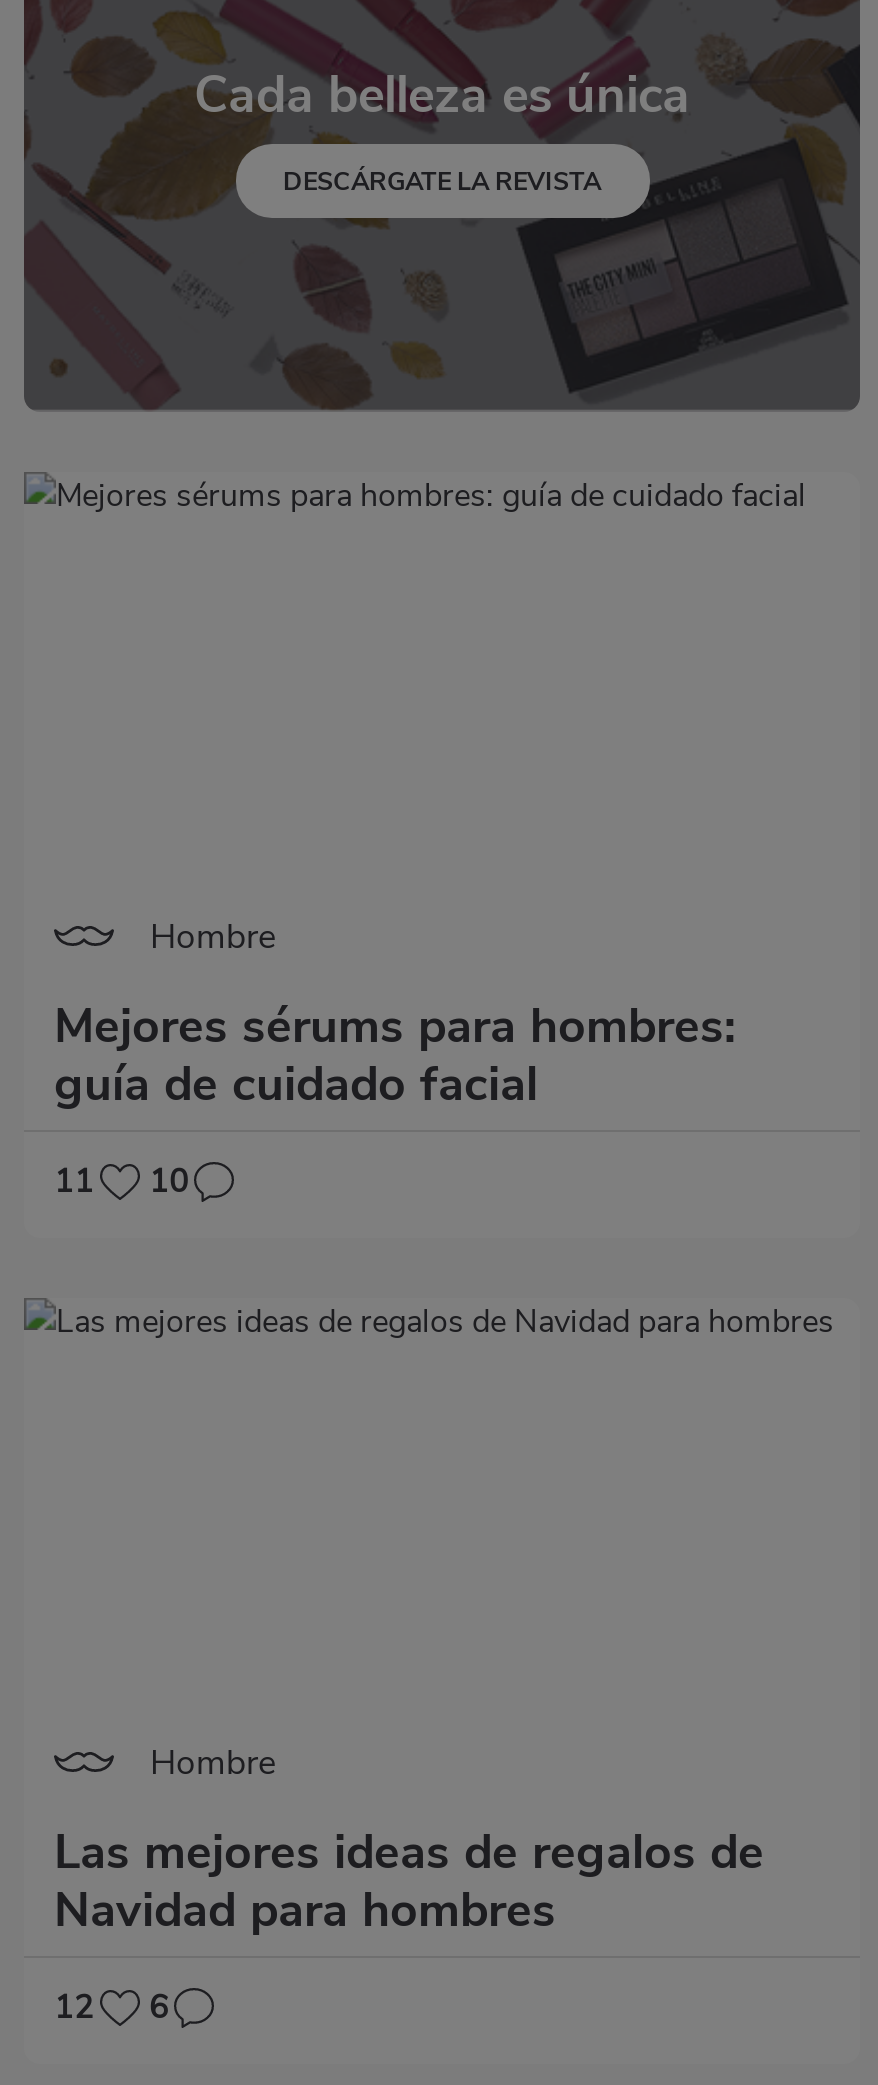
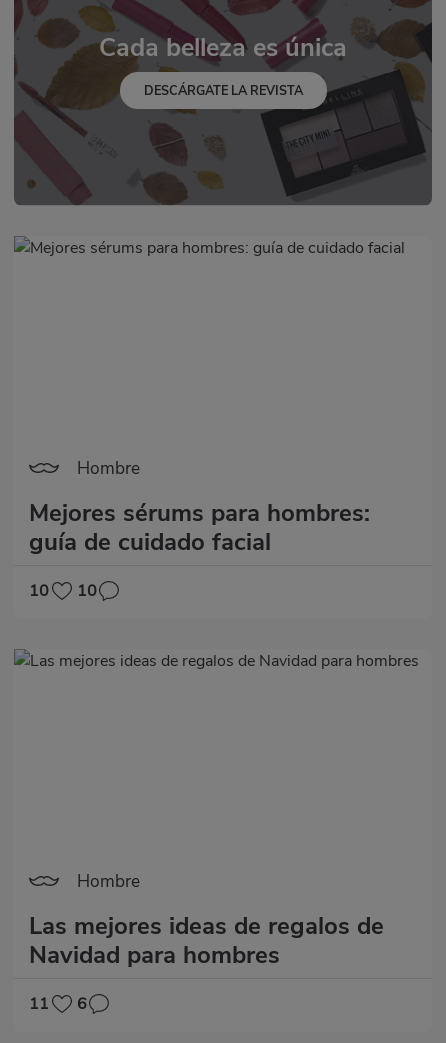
[54,1160,189,1204] 11 10 -> [29,580,96,602] 10 10
[54,1985,169,2029] 12 6 -> [29,993,86,1015] 11 6

